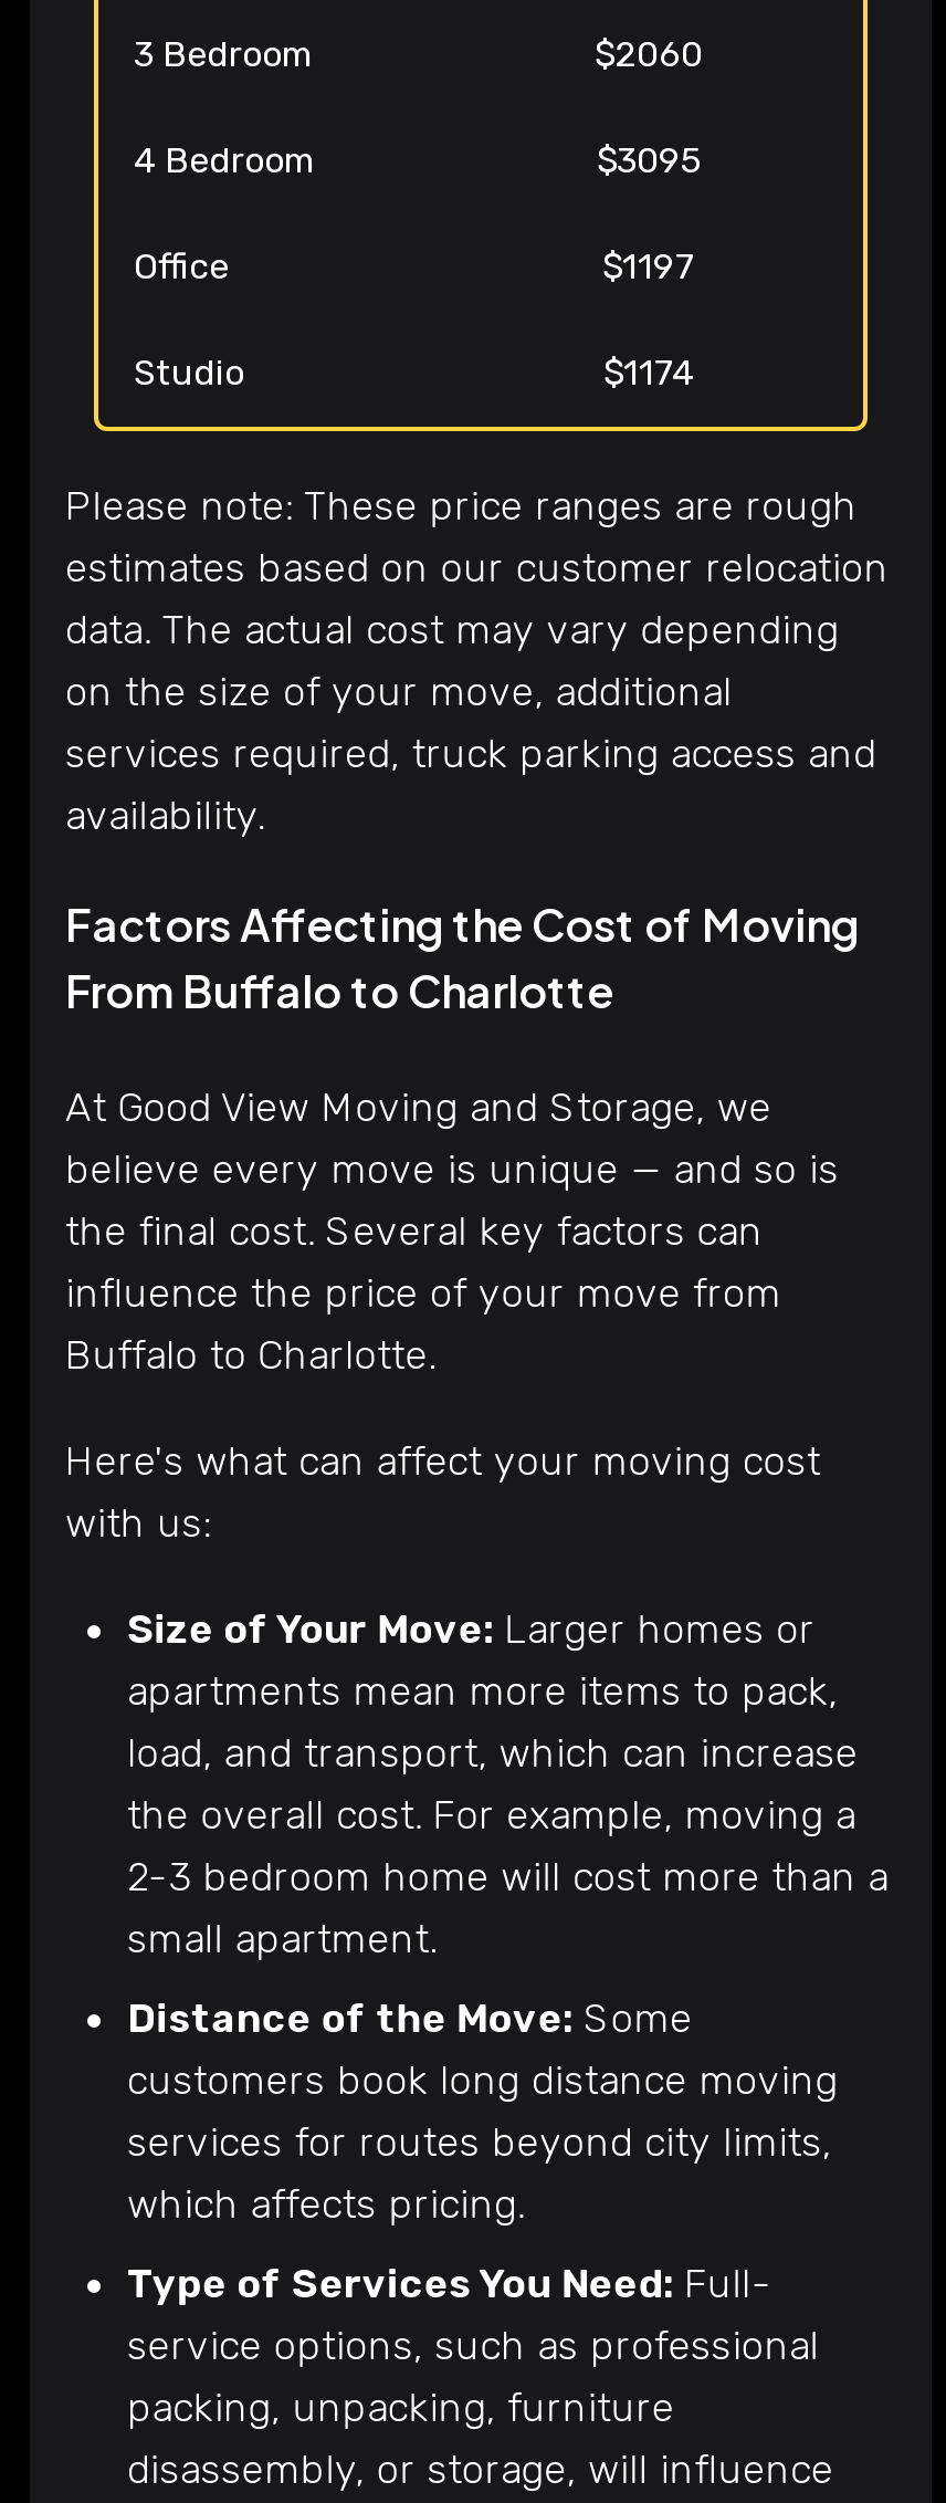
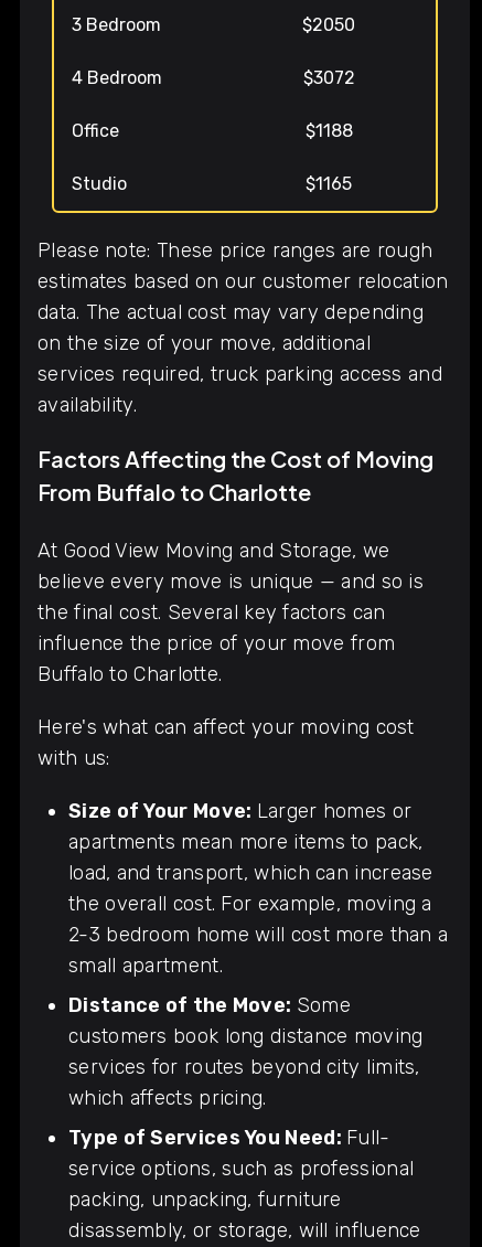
[595,33,703,75] $2060 -> [302,14,355,35] $2050
[597,139,701,181] $3095 -> [303,67,355,88] $3072
[602,245,695,287] $1197 -> [305,120,352,141] $1188
[603,352,694,394] $1174 -> [306,173,352,194] $1165

